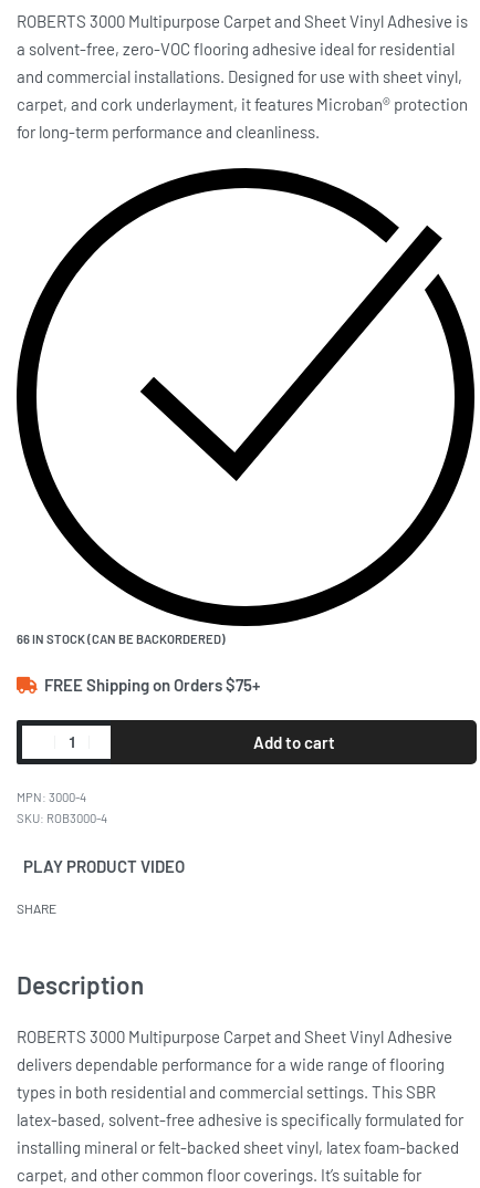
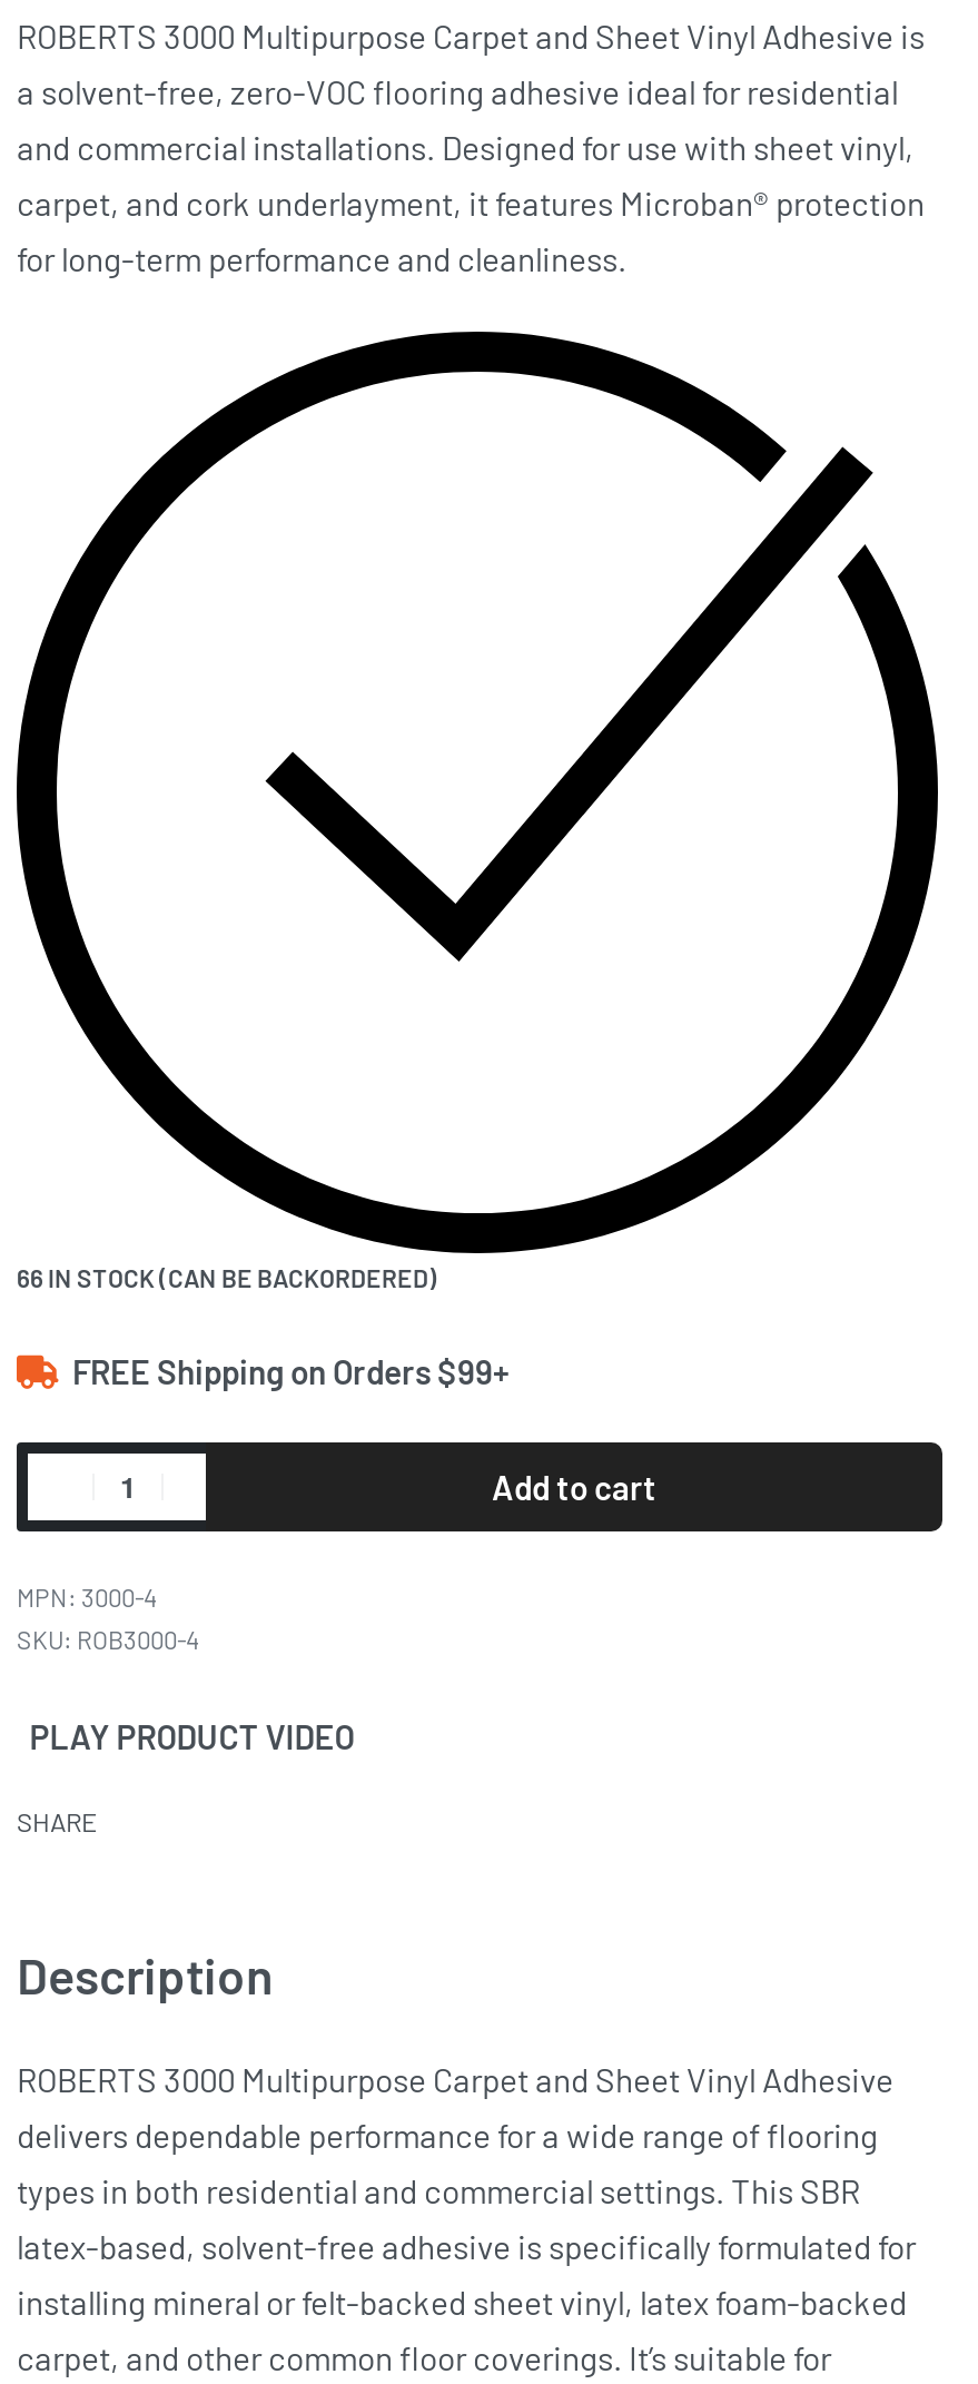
[44,675,260,695] FREE Shipping on Orders $75+ -> [72,1351,508,1391] FREE Shipping on Orders $99+

